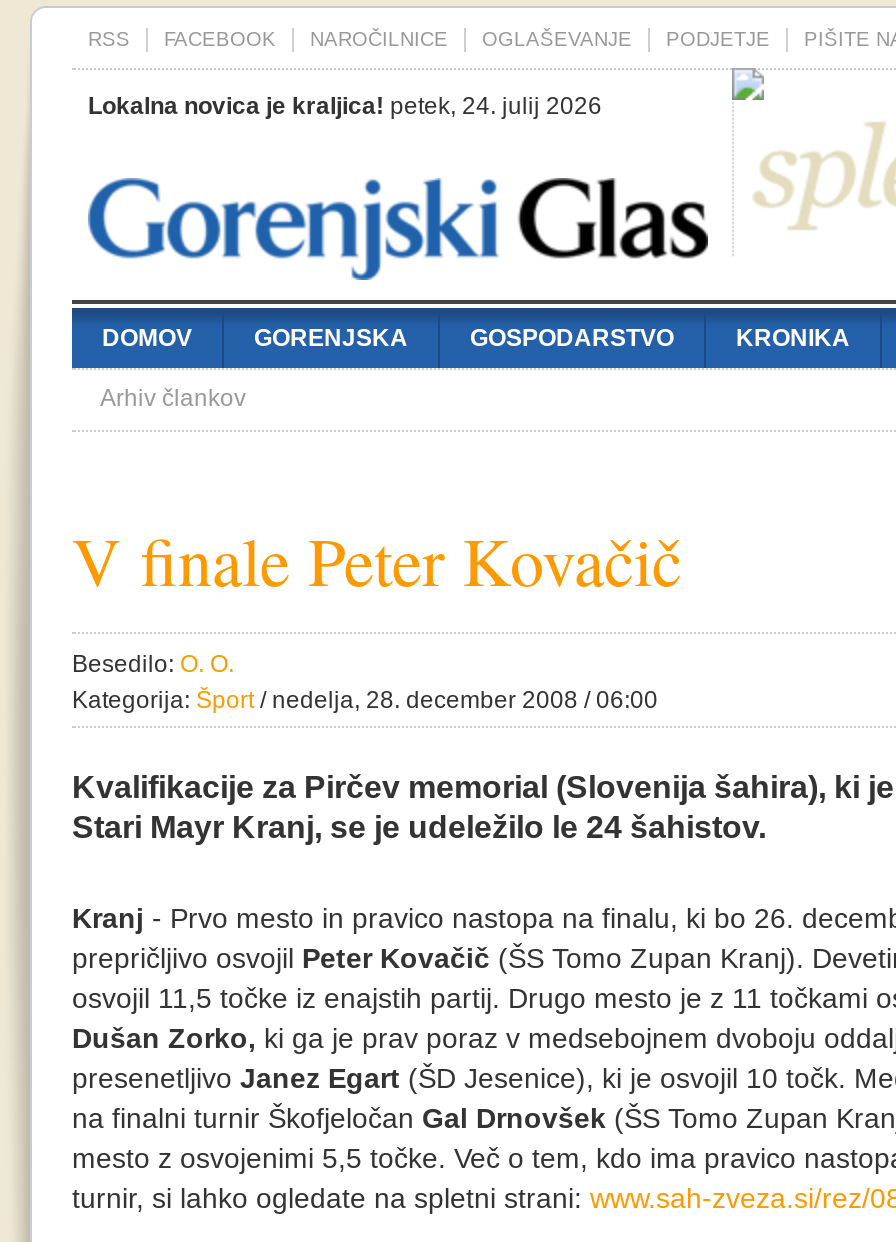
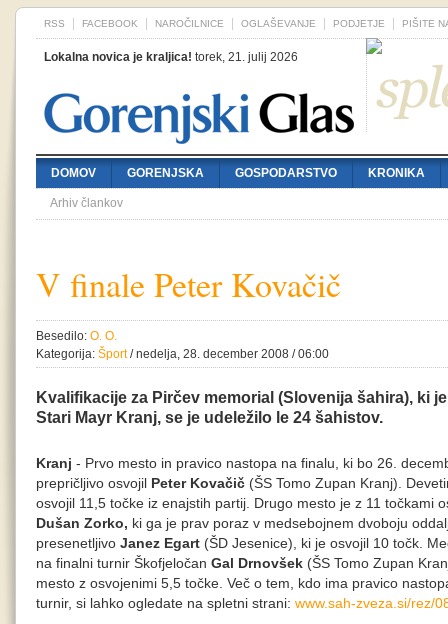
[88,92,602,120] Lokalna novica je kraljica! petek, 24. julij 2026 -> [44,50,298,64] Lokalna novica je kraljica! torek, 21. julij 2026

